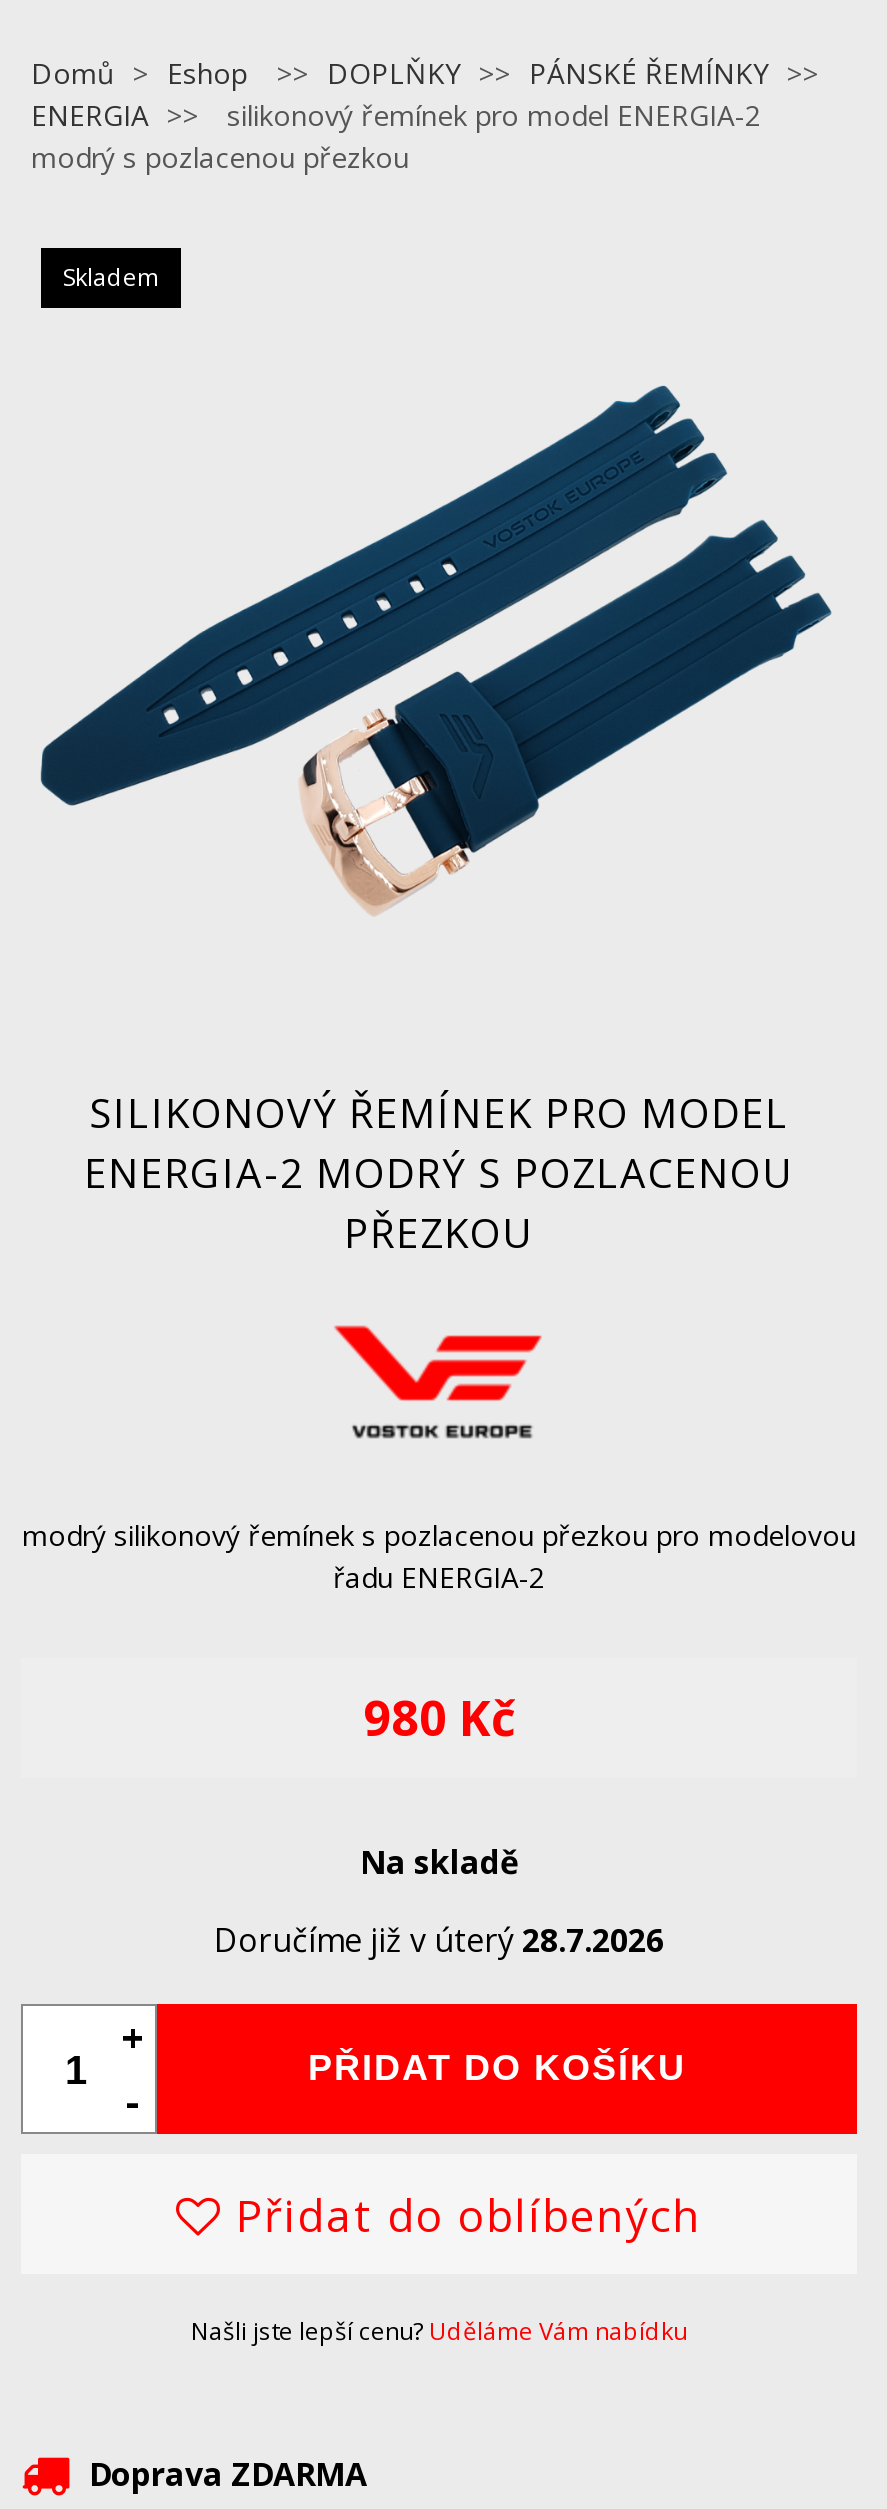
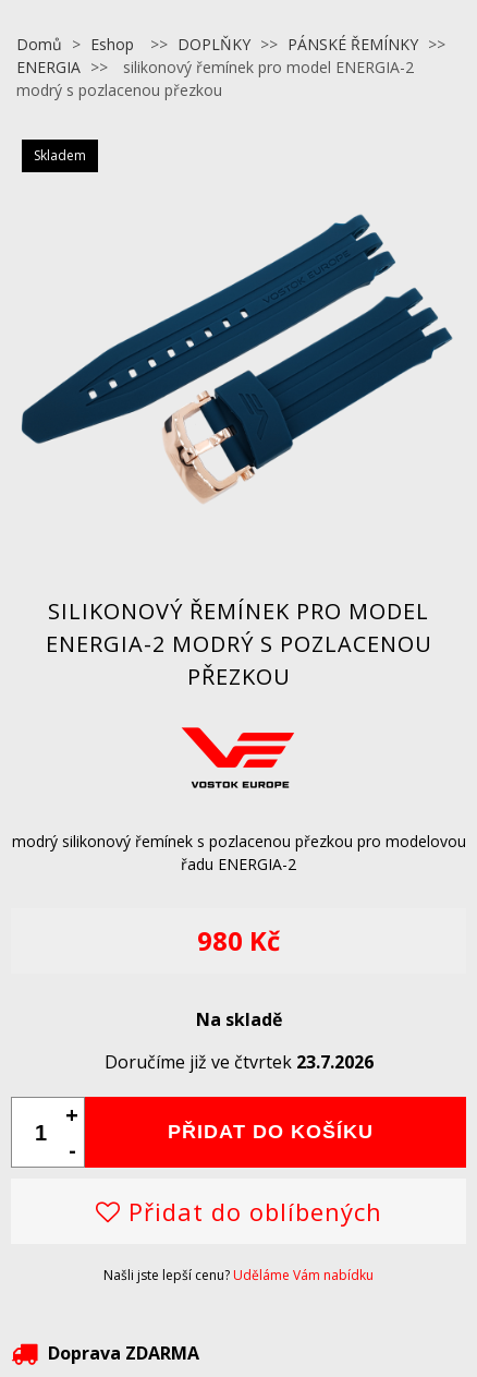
[214,1919,664,1963] Doručíme již v úterý 28.7.2026 -> [104,1050,373,1074] Doručíme již ve čtvrtek 23.7.2026

